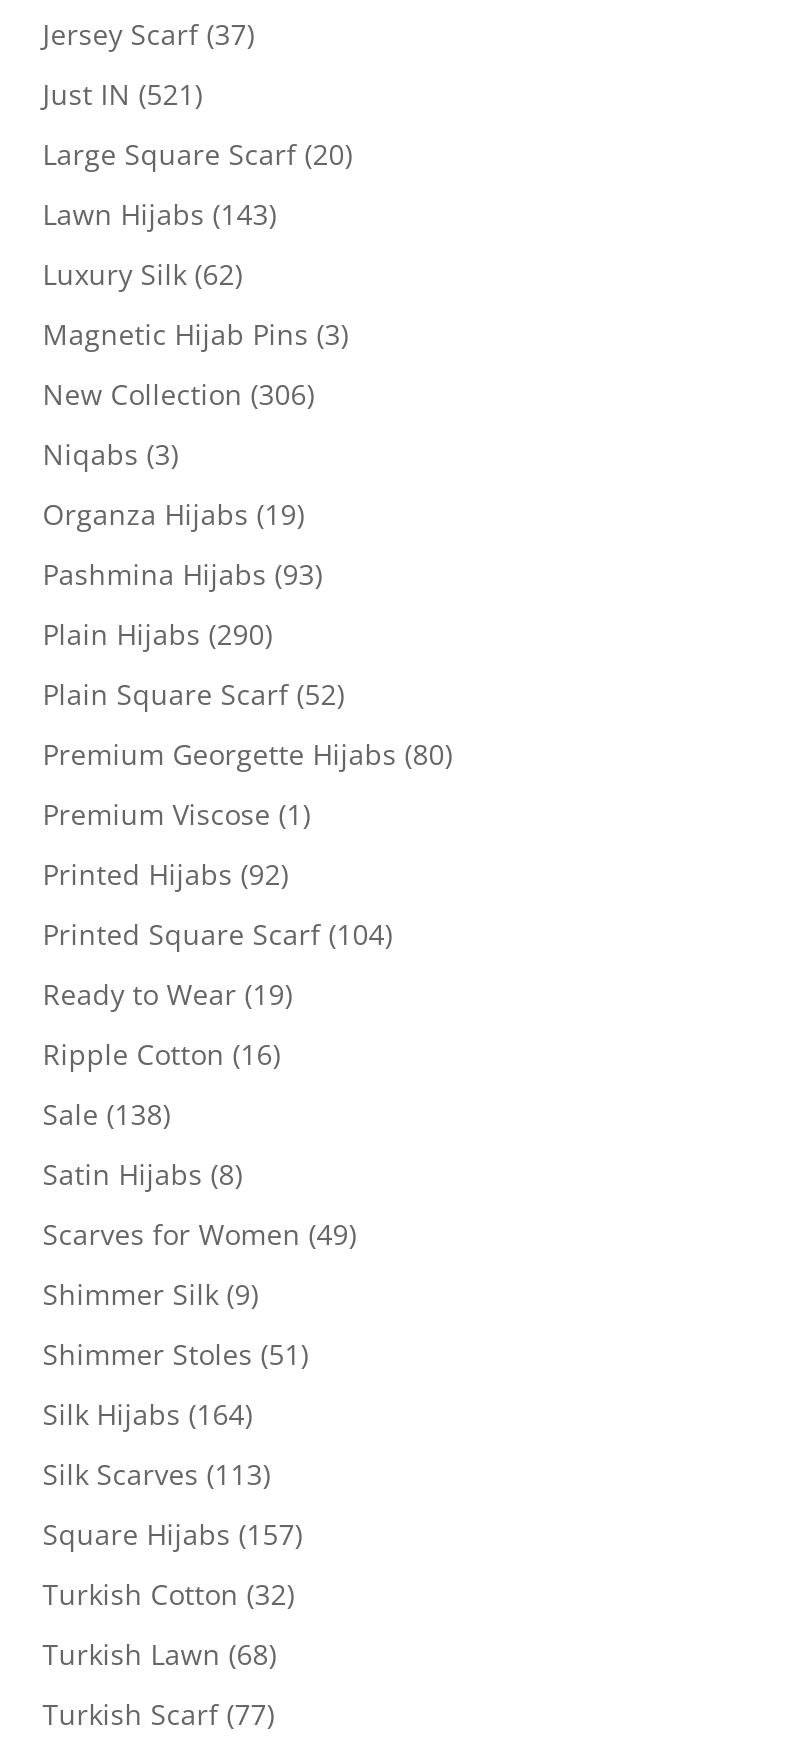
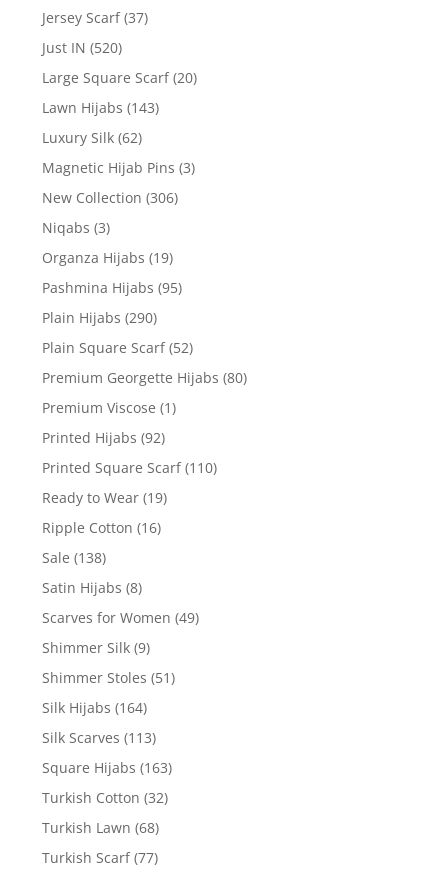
[43,75,203,113] Just IN (521) -> [42,38,122,57] Just IN (520)
[43,555,323,593] Pashmina Hijabs (93) -> [42,278,182,297] Pashmina Hijabs (95)
[43,915,393,953] Printed Square Scarf (104) -> [42,458,217,477] Printed Square Scarf (110)
[43,1515,303,1553] Square Hijabs (157) -> [42,758,172,777] Square Hijabs (163)

